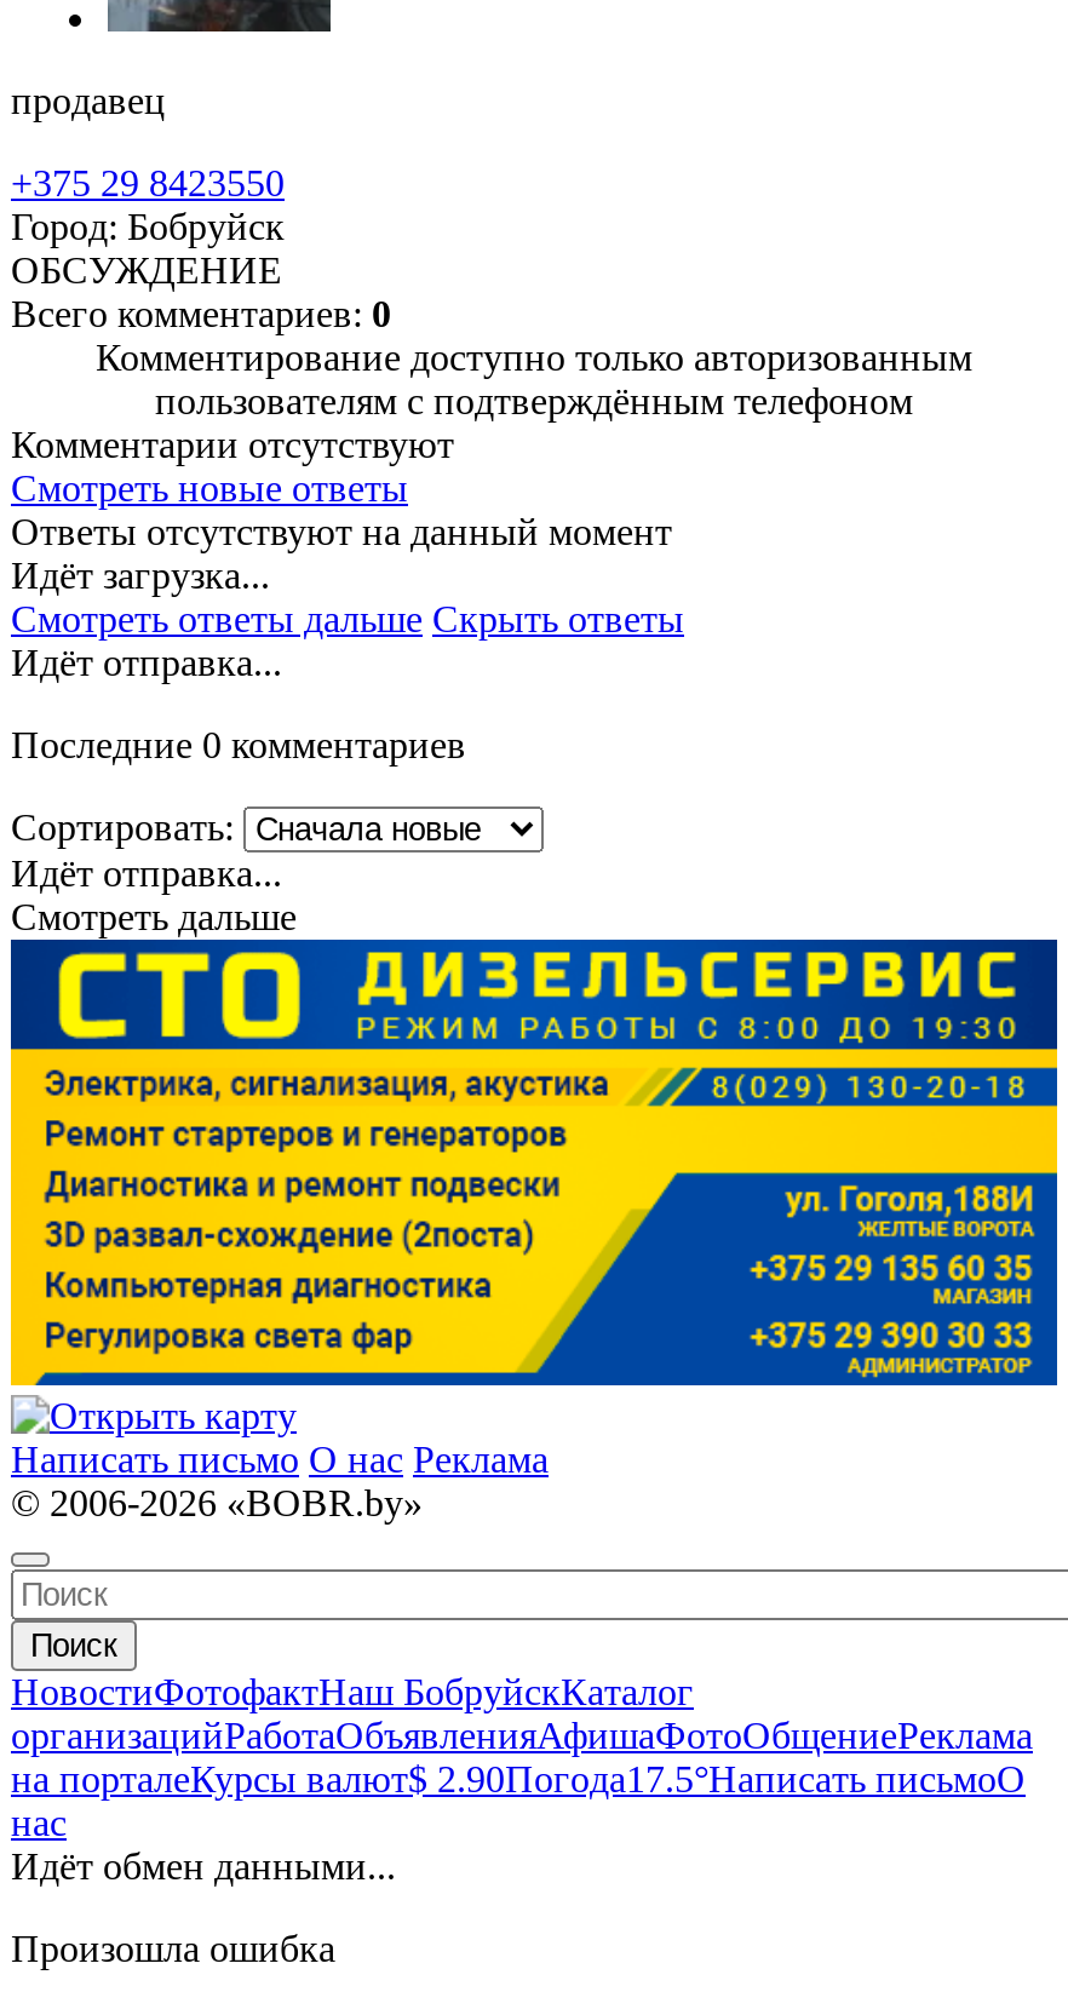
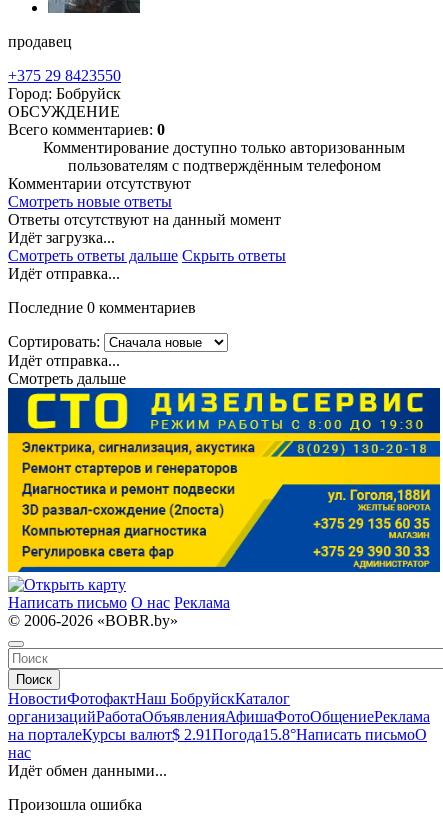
[11,1757,1026,1798] на порталеКурсы валют$ 2.90Погода17.5°Написать письмоО -> [8,726,427,743] на порталеКурсы валют$ 2.91Погода15.8°Написать письмоО

